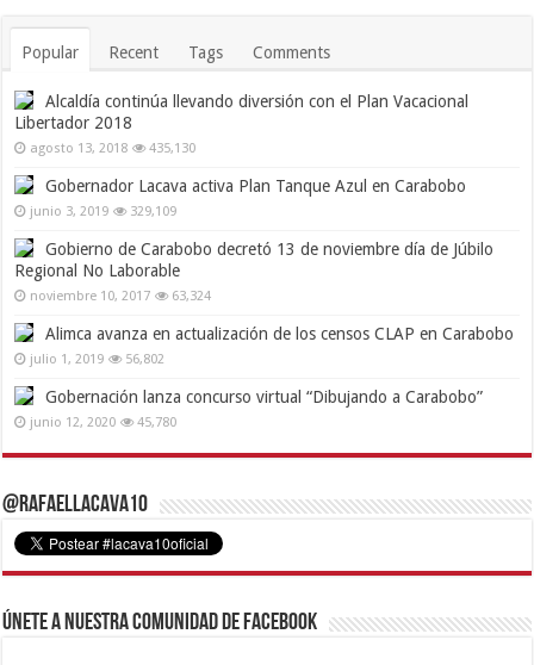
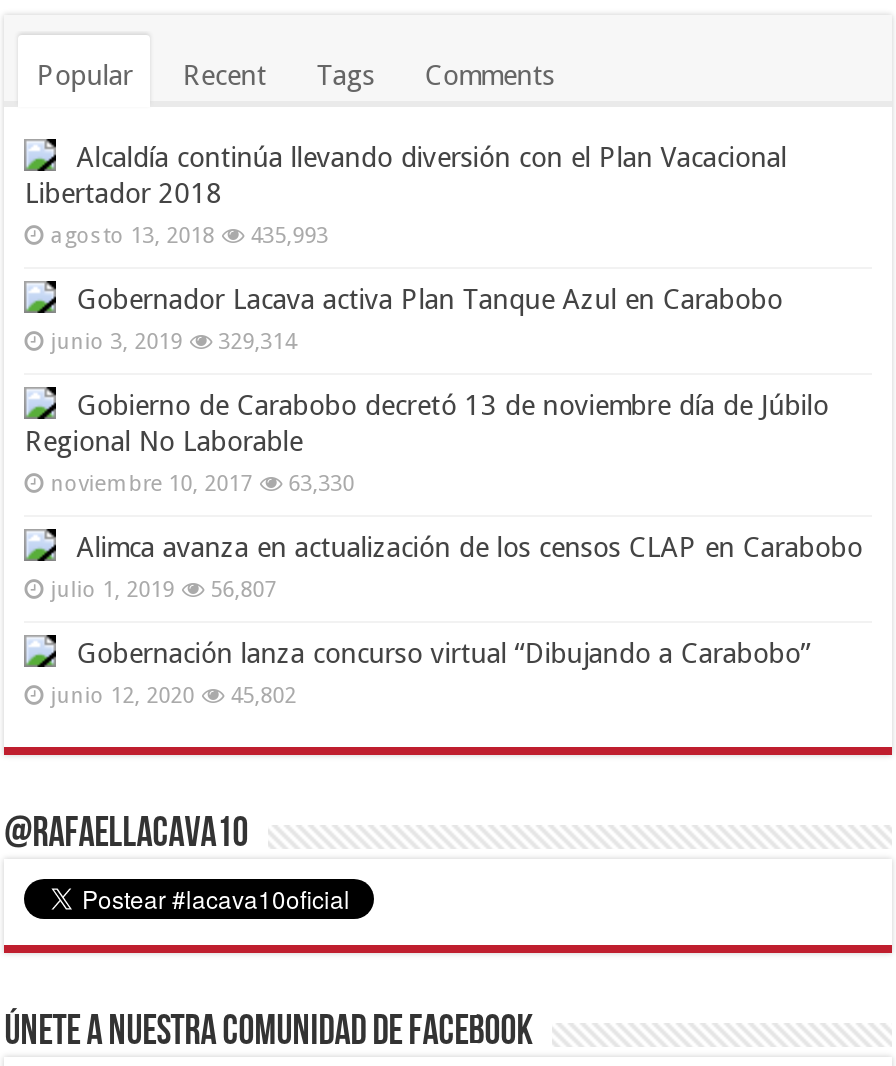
[30,140,196,156] agosto 13, 2018 435,130 -> [50,223,328,249] agosto 13, 2018 435,993
[30,203,177,219] junio 3, 2019 329,109 -> [50,329,296,355] junio 3, 2019 329,314
[30,288,211,303] noviembre 10, 2017 63,324 -> [50,471,354,497] noviembre 10, 2017 63,330
[30,351,165,367] julio 1, 2019 56,802 -> [50,577,276,603] julio 1, 2019 56,807
[30,414,177,430] junio 12, 2020 45,780 -> [50,683,296,709] junio 12, 2020 45,802

